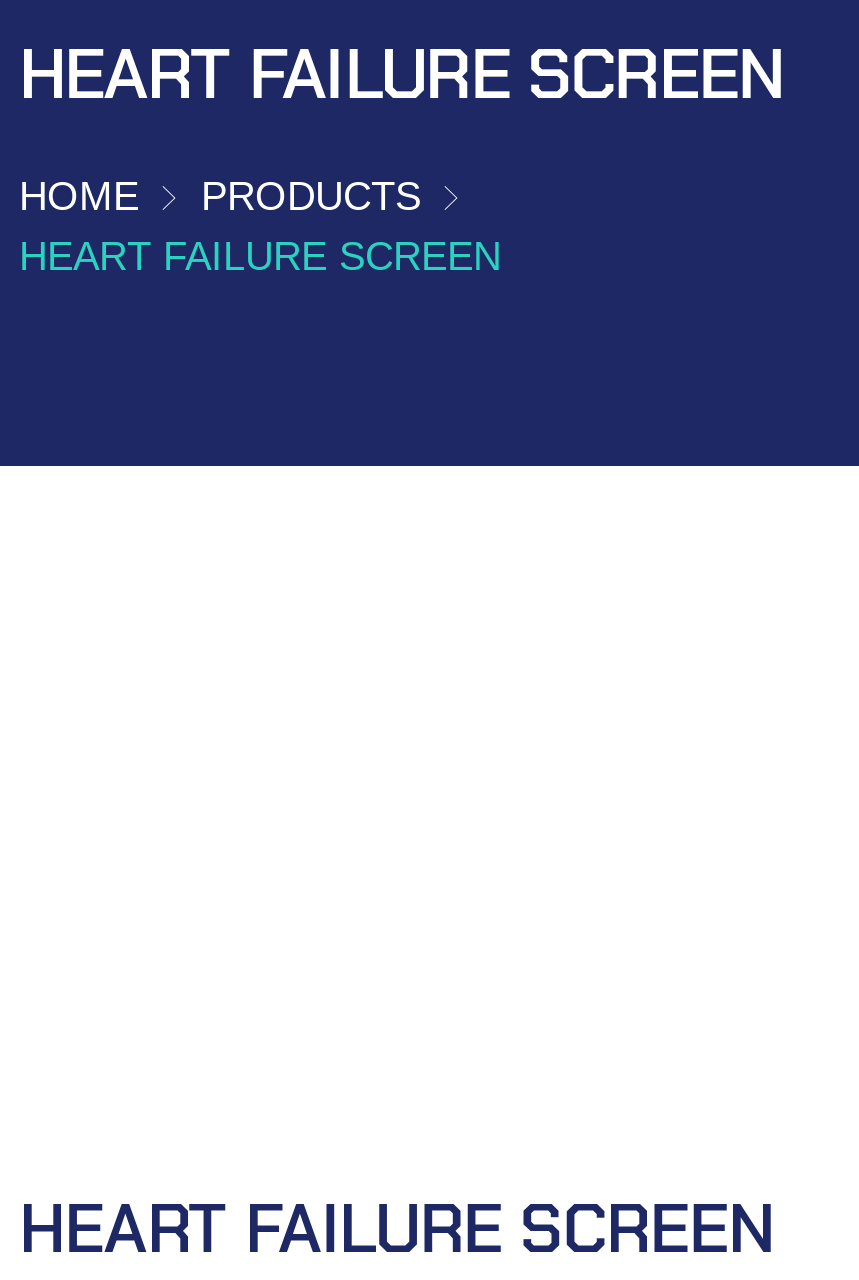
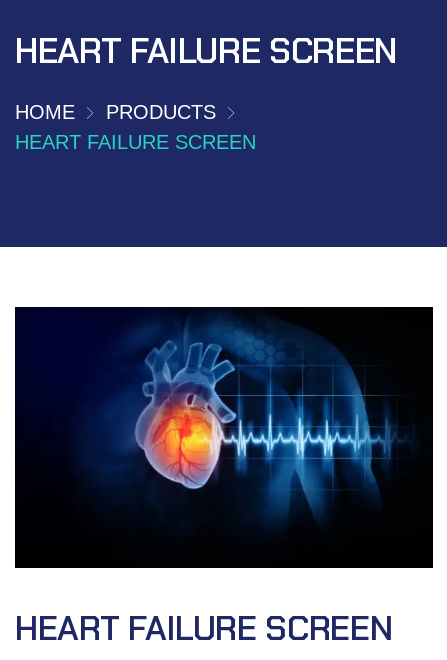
none -> [14,306,434,569] [image]

